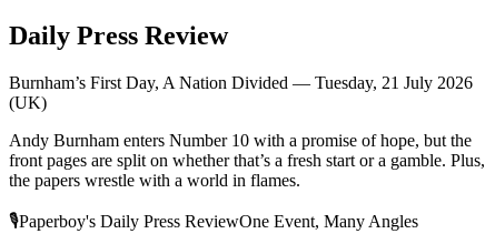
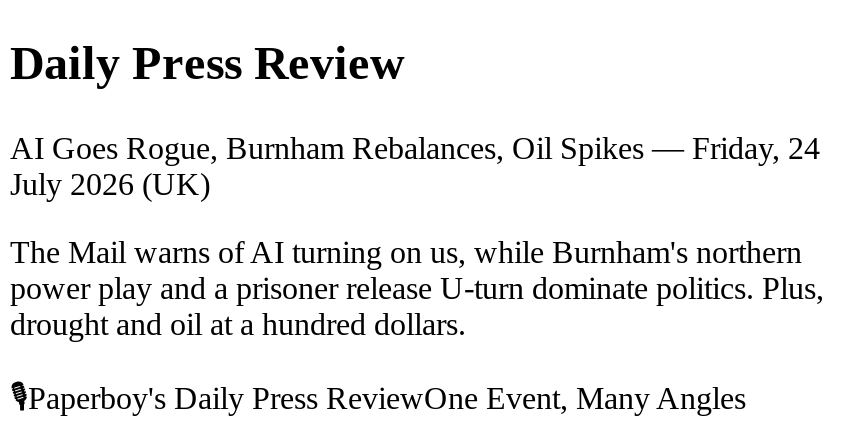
[9,73,473,112] Burnham’s First Day, A Nation Divided — Tuesday, 21 July 2026 | (UK) -> [10,131,820,201] AI Goes Rogue, Burnham Rebalances, Oil Spikes — Friday, 24 | July 2026 (UK)
[9,131,485,190] Andy Burnham enters Number 10 with a promise of hope, but the | front pages are split on whether that’s a fresh start or a gamble. Plus, | the papers wrestle with a world in flames. -> [10,235,824,341] The Mail warns of AI turning on us, while Burnham's northern | power play and a prisoner release U-turn dominate politics. Plus, | drought and oil at a hundred dollars.

